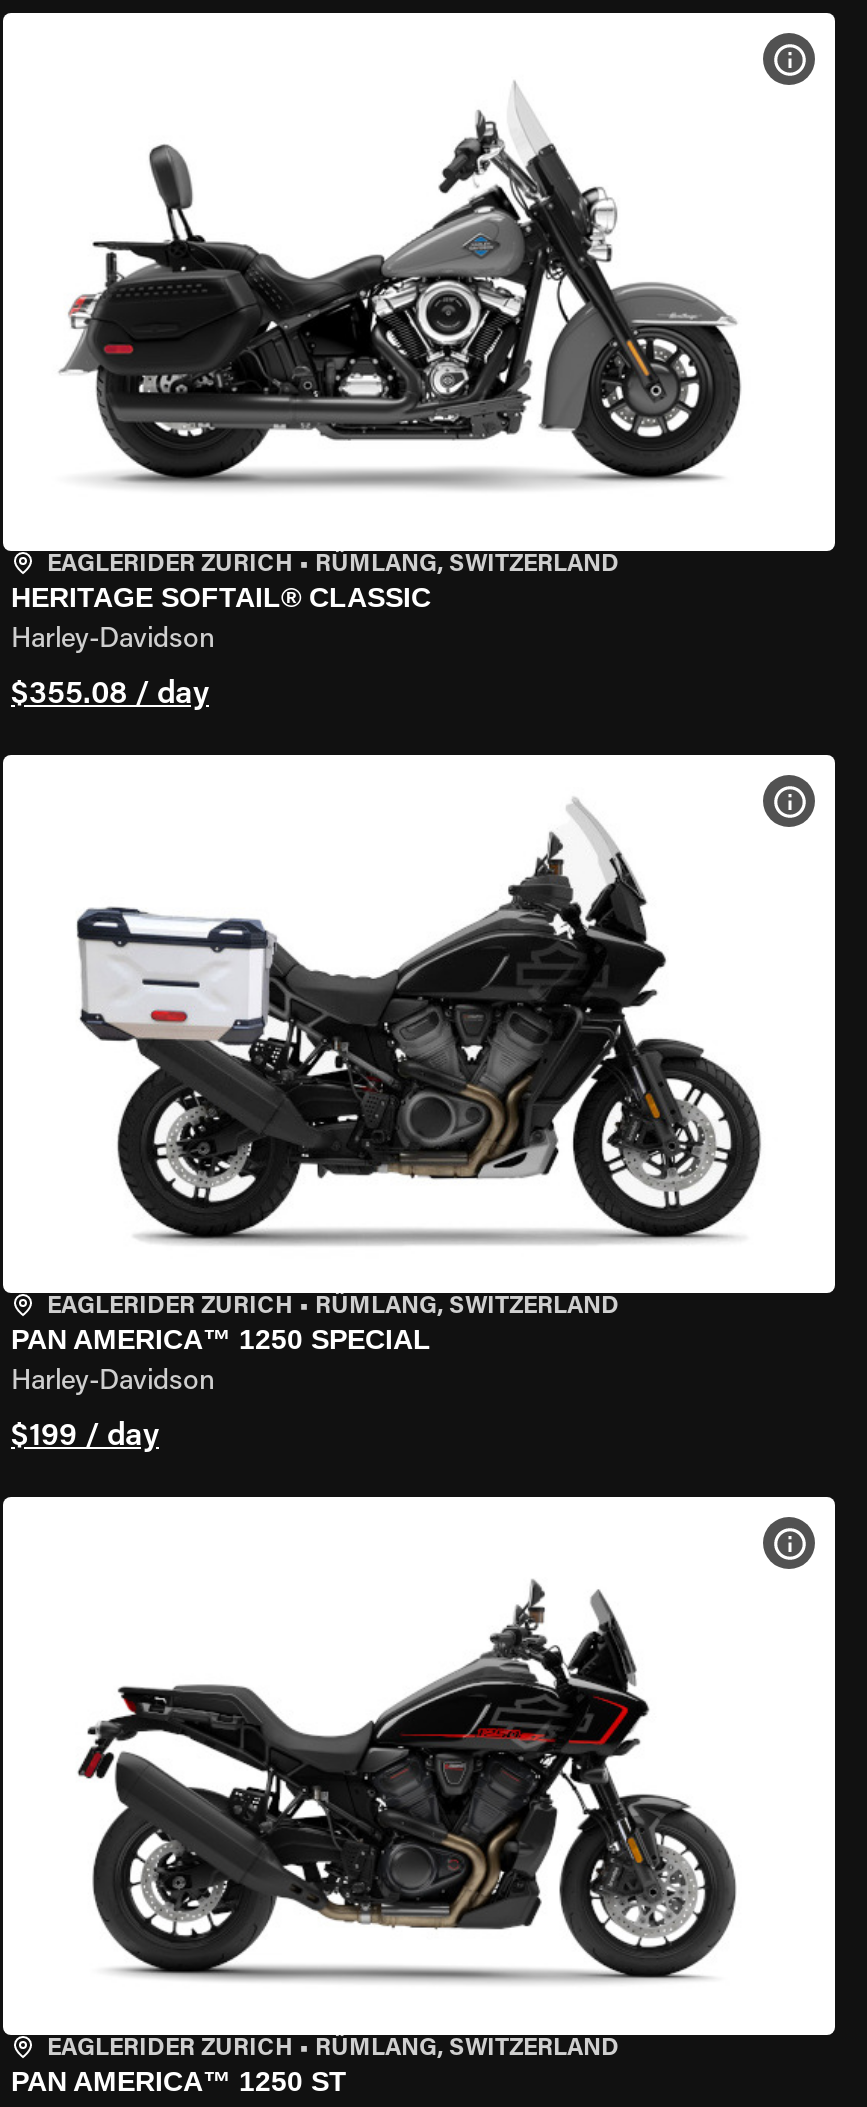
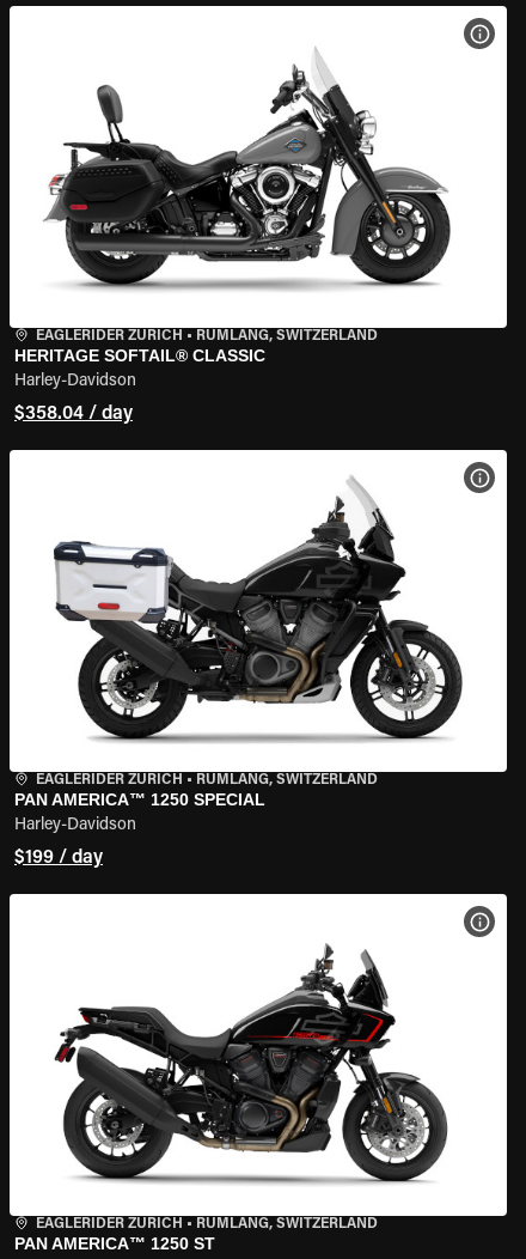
[11,679,209,711] $355.08 / day -> [14,405,133,424] $358.04 / day

